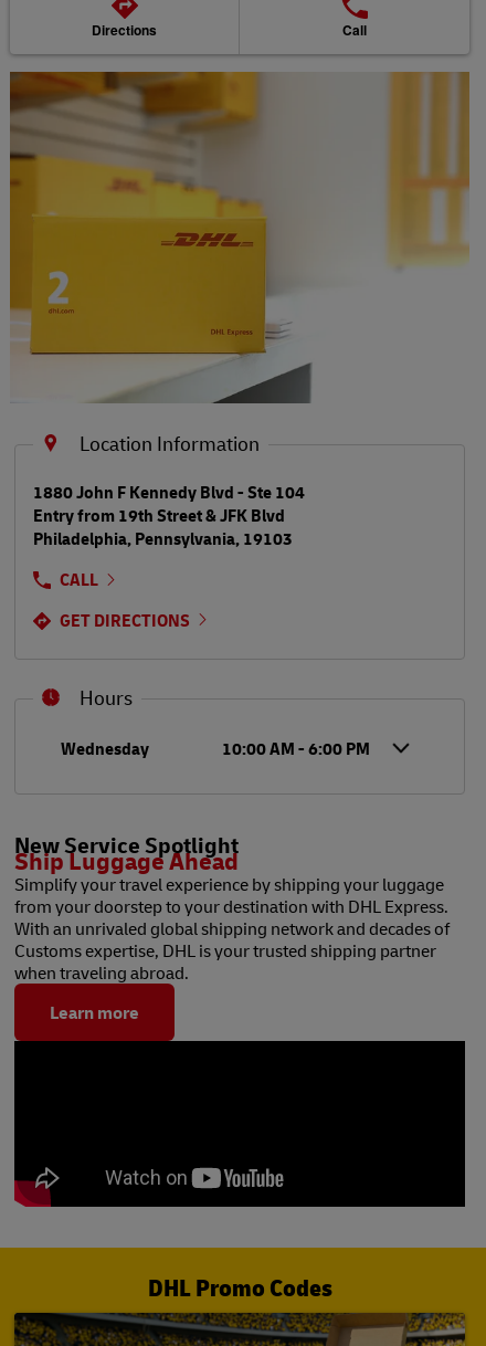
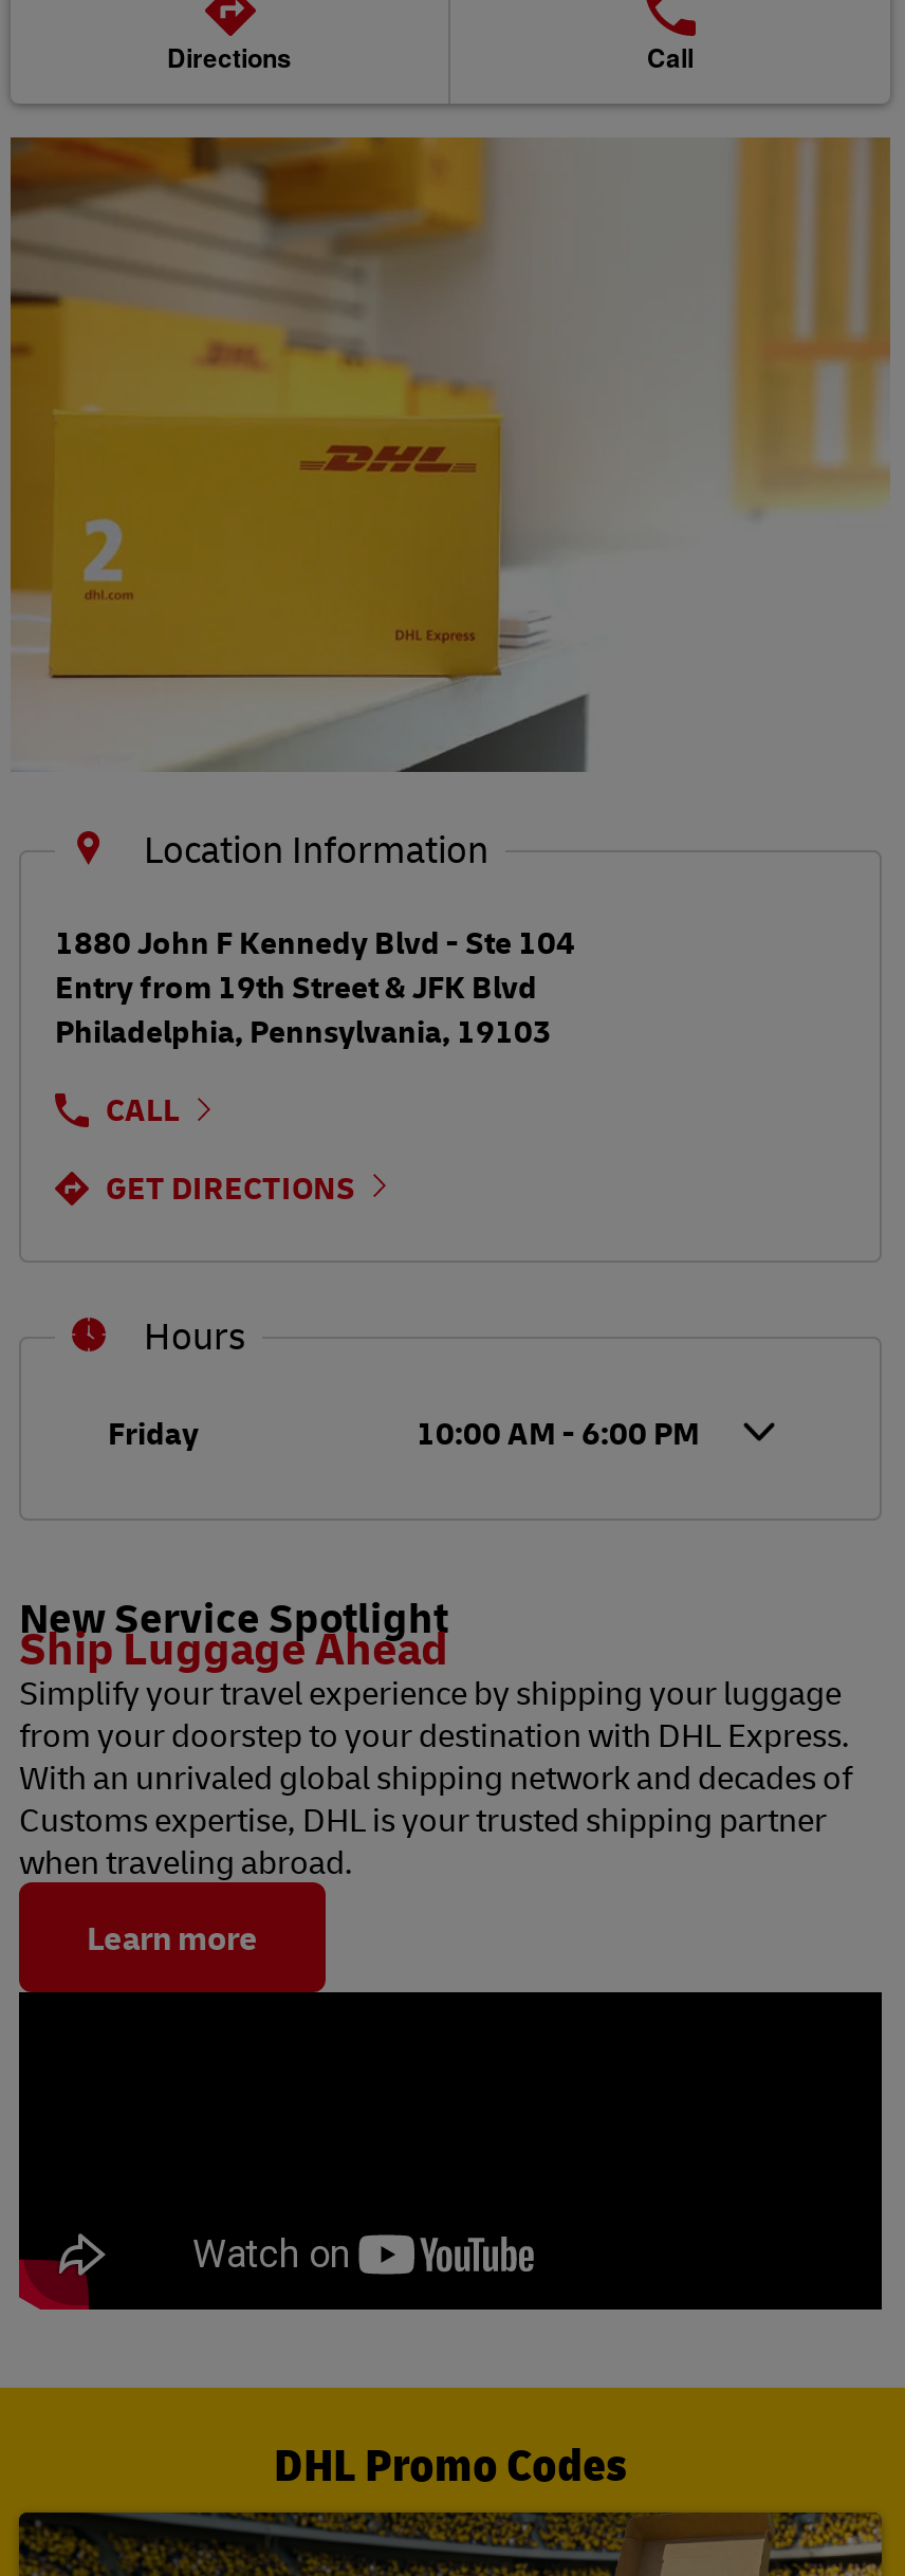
[61,737,149,760] Wednesday -> [108,1411,199,1455] Friday

